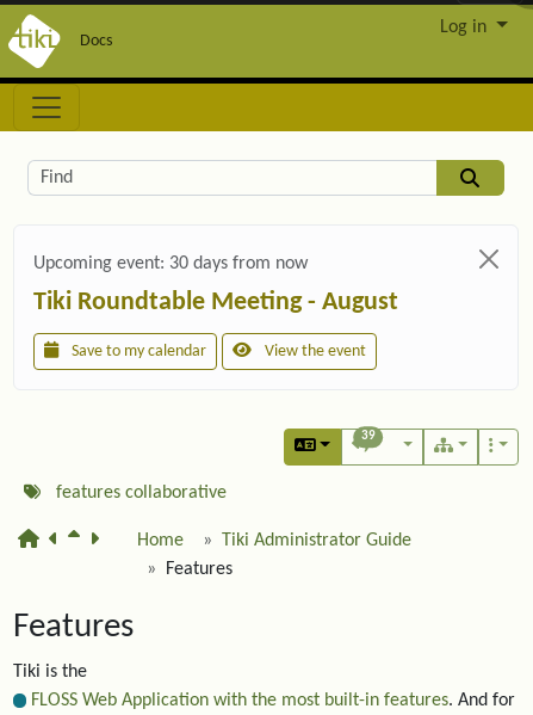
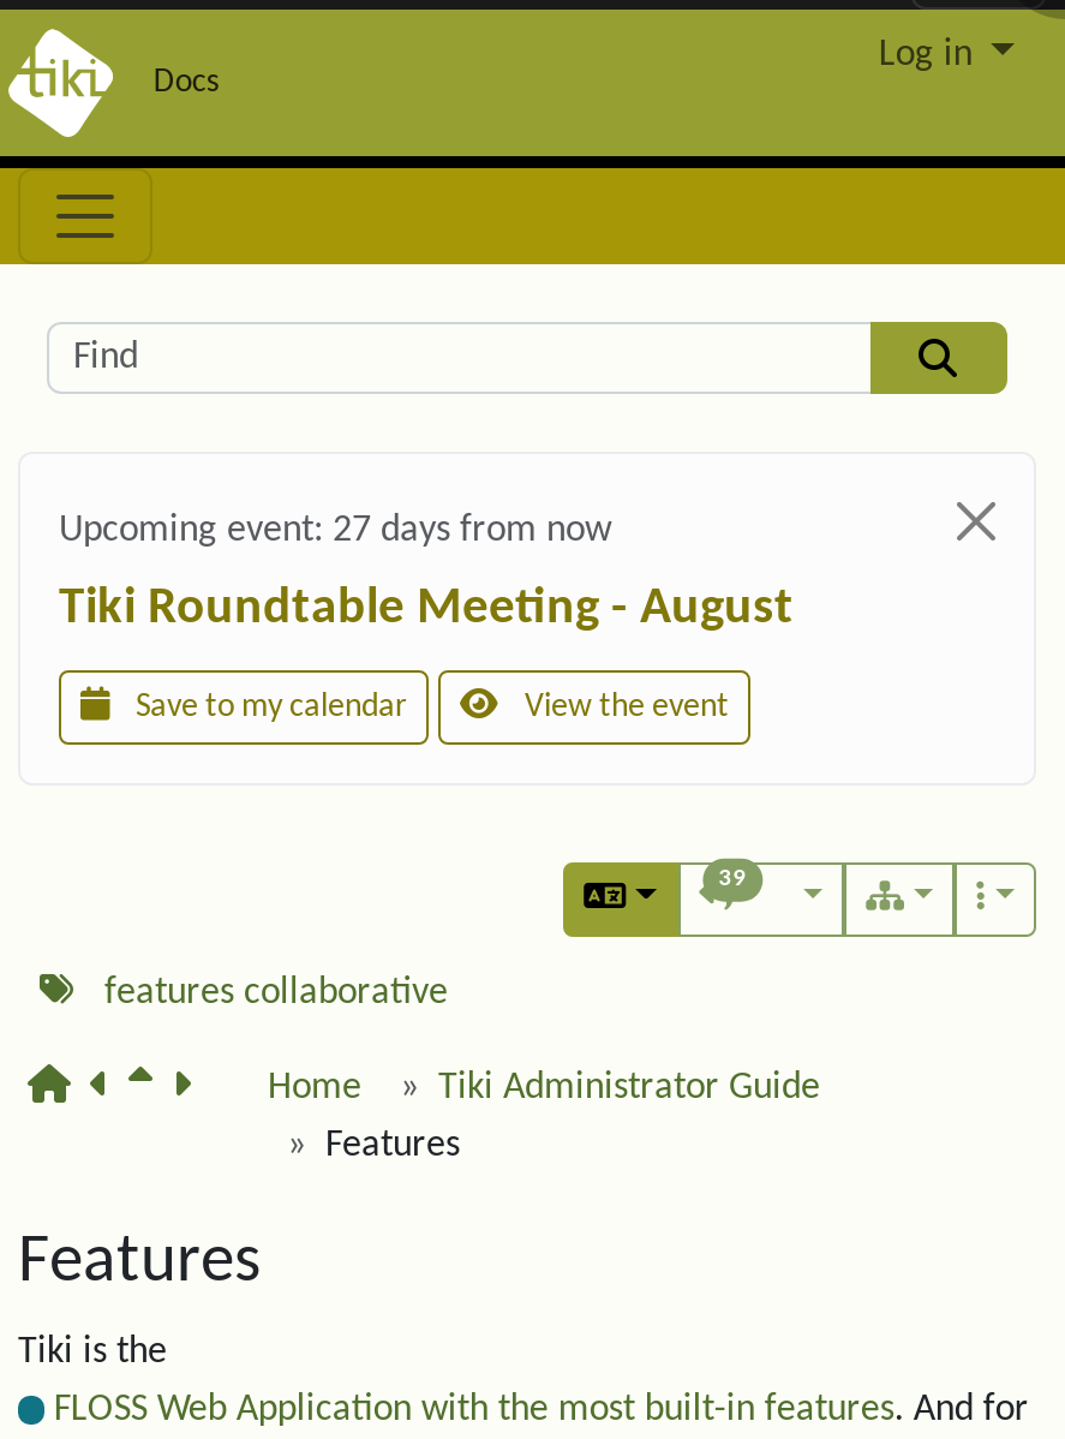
[33,254,308,273] Upcoming event: 30 days from now -> [59,512,611,550] Upcoming event: 27 days from now

